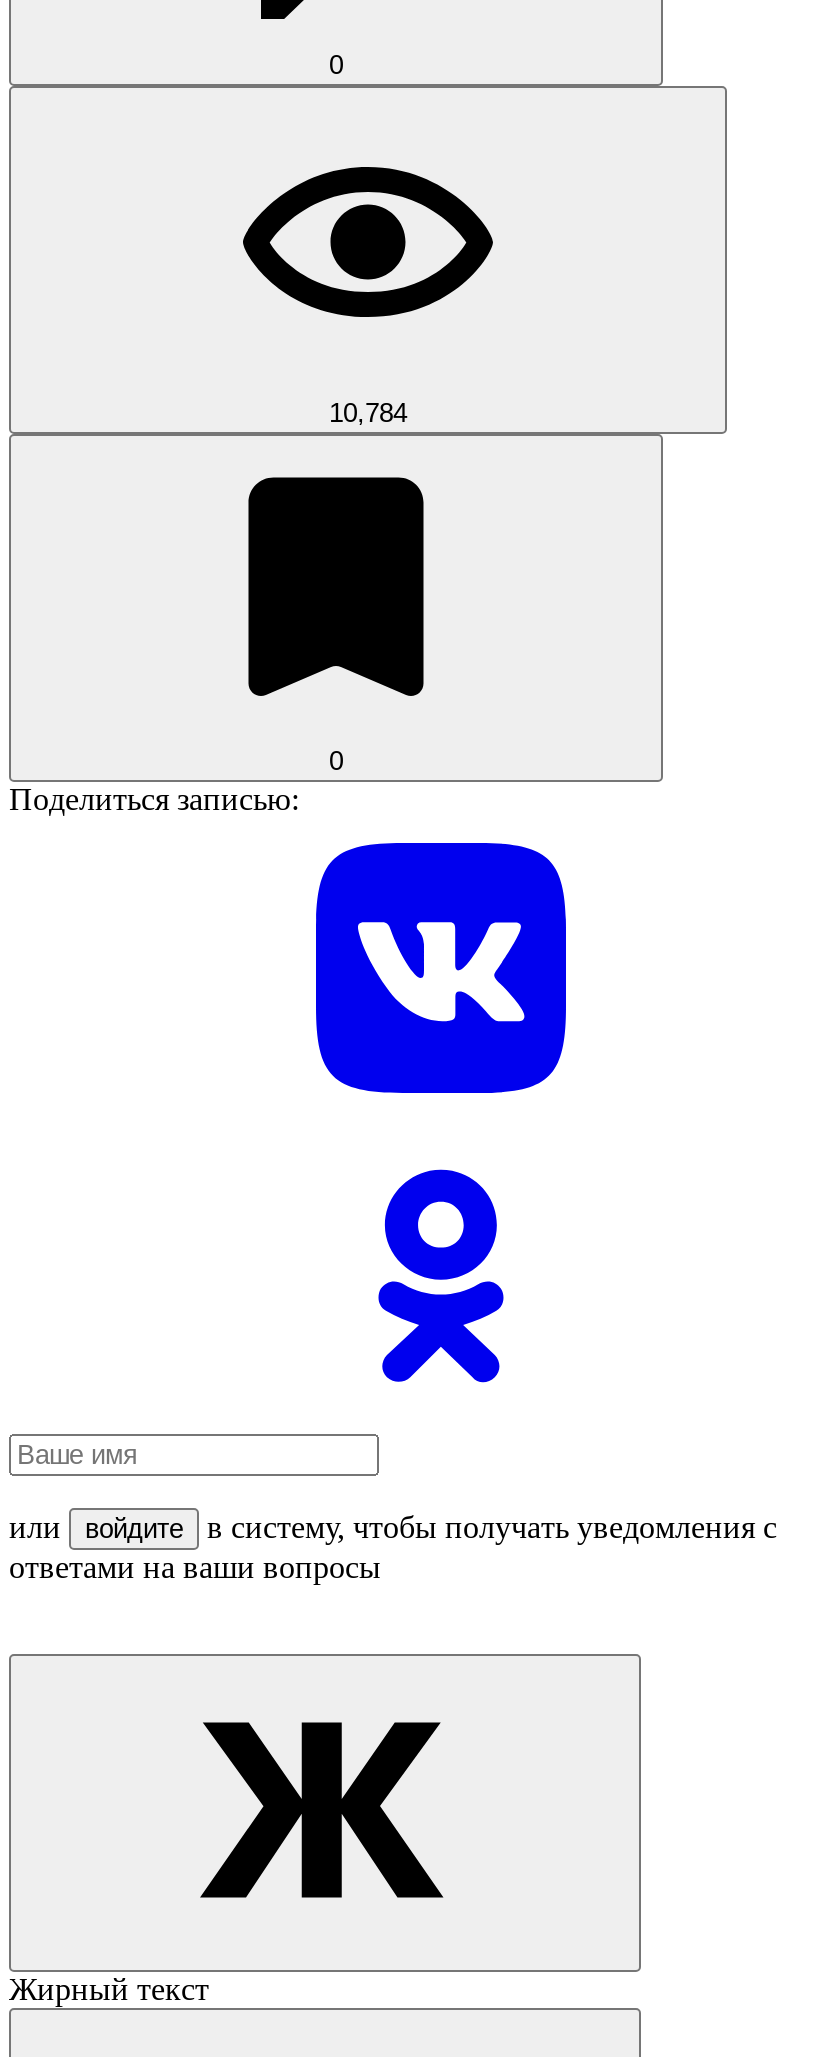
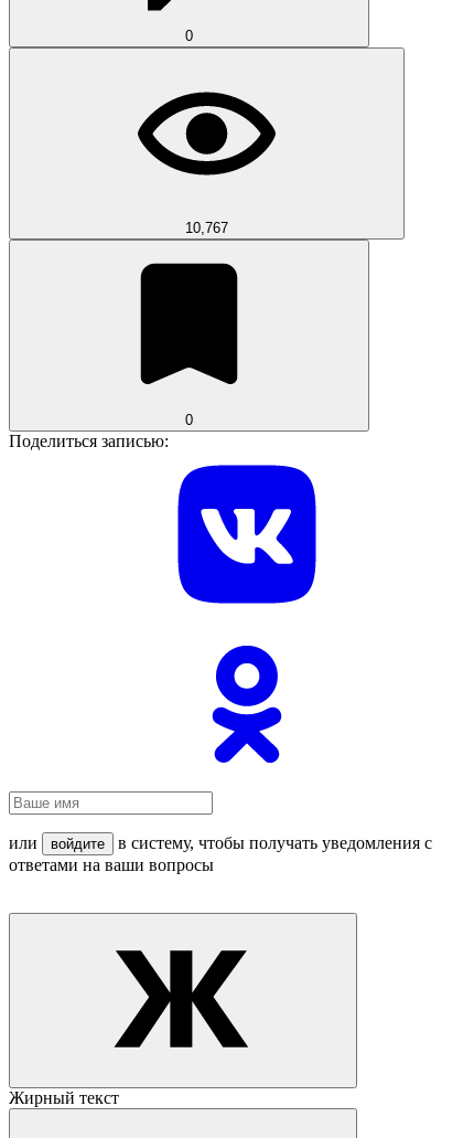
[329,398,407,428] 10,784 -> [185,220,228,236] 10,767

